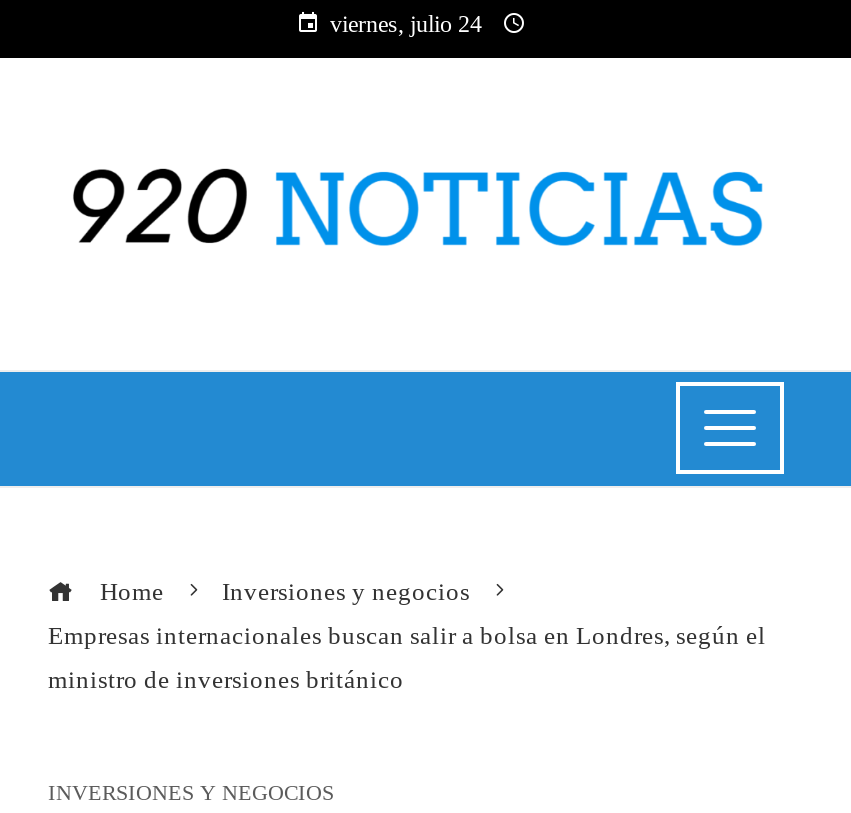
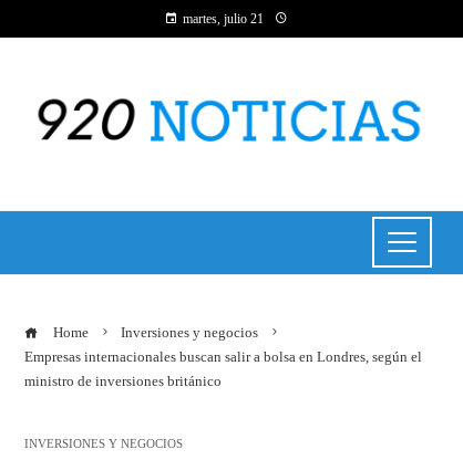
[330,10,482,38] viernes, julio 24 -> [182,11,263,27] martes, julio 21

